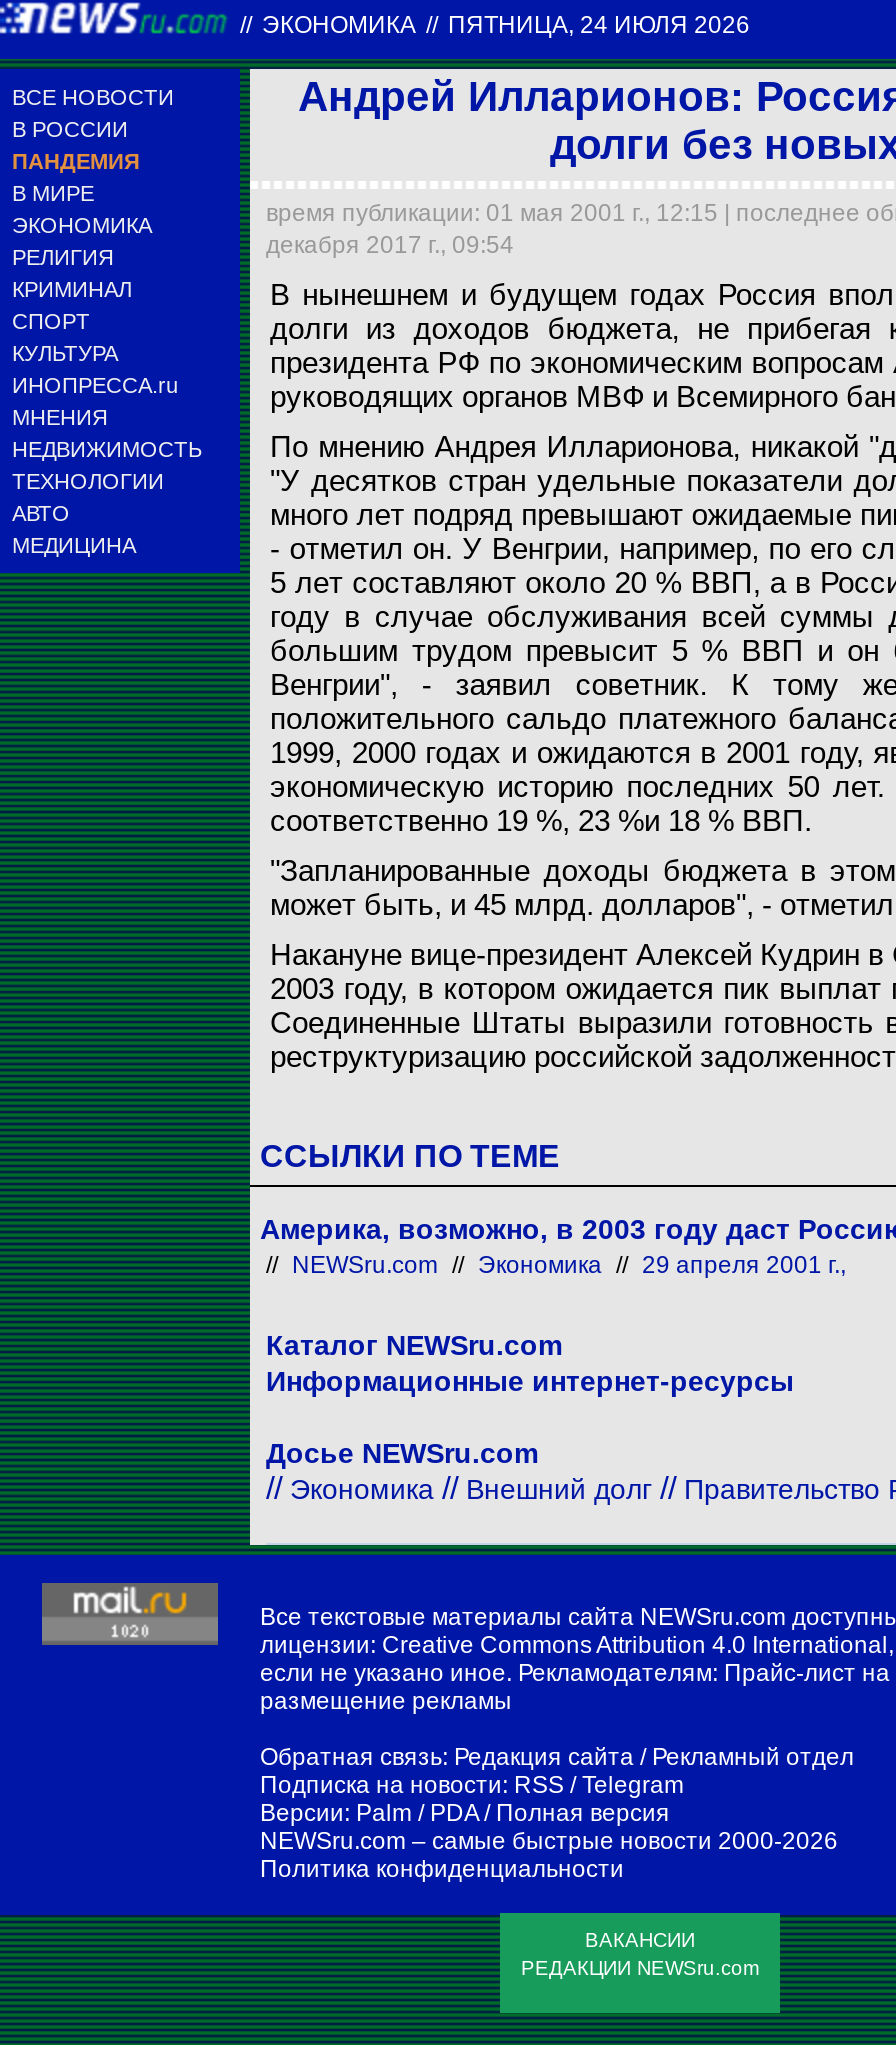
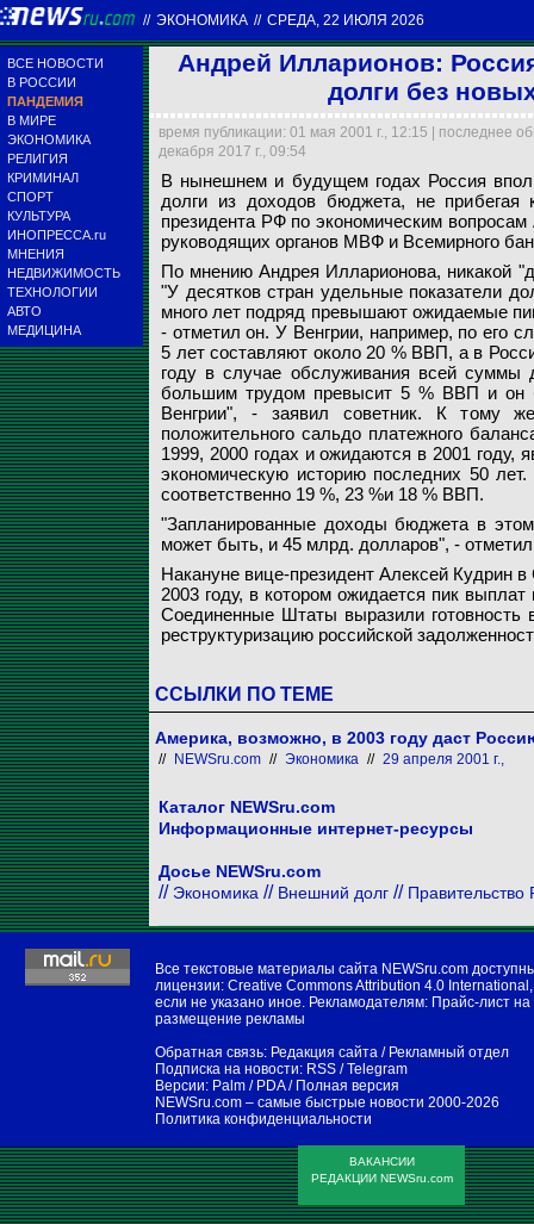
[240,10,750,38] // ЭКОНОМИКА // ПЯТНИЦА, 24 ИЮЛЯ 2026 -> [143,11,424,28] // ЭКОНОМИКА // СРЕДА, 22 ИЮЛЯ 2026

